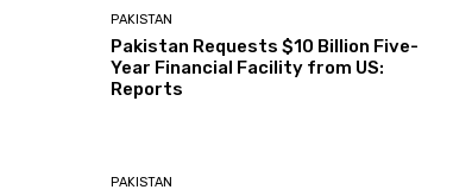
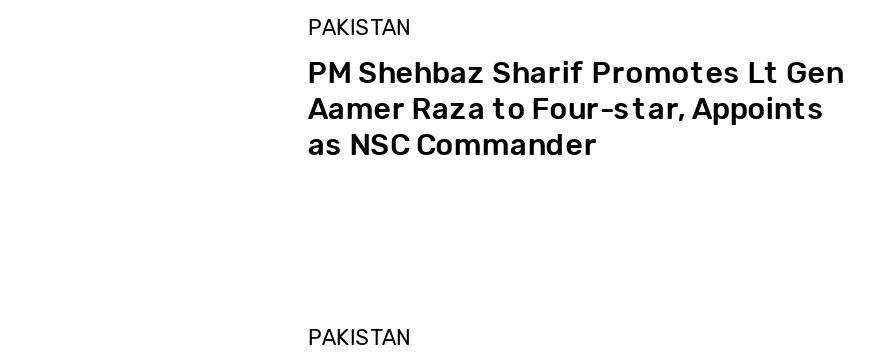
[111,35,419,100] Pakistan Requests $10 Billion Five- | Year Financial Facility from US: | Reports -> [308,55,844,163] PM Shehbaz Sharif Promotes Lt Gen | Aamer Raza to Four-star, Appoints | as NSC Commander

